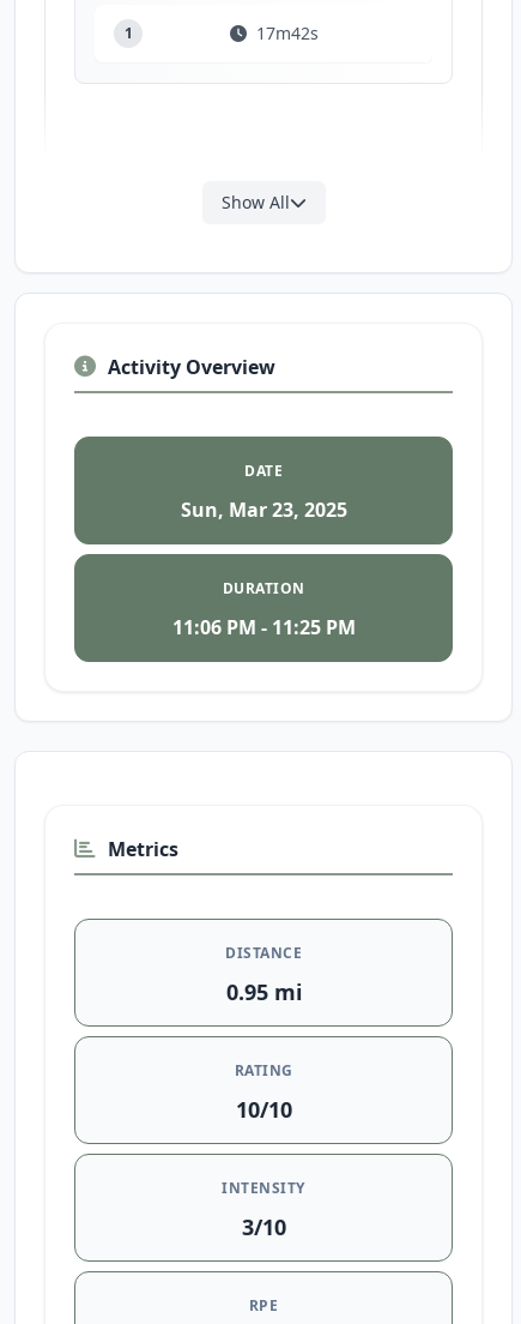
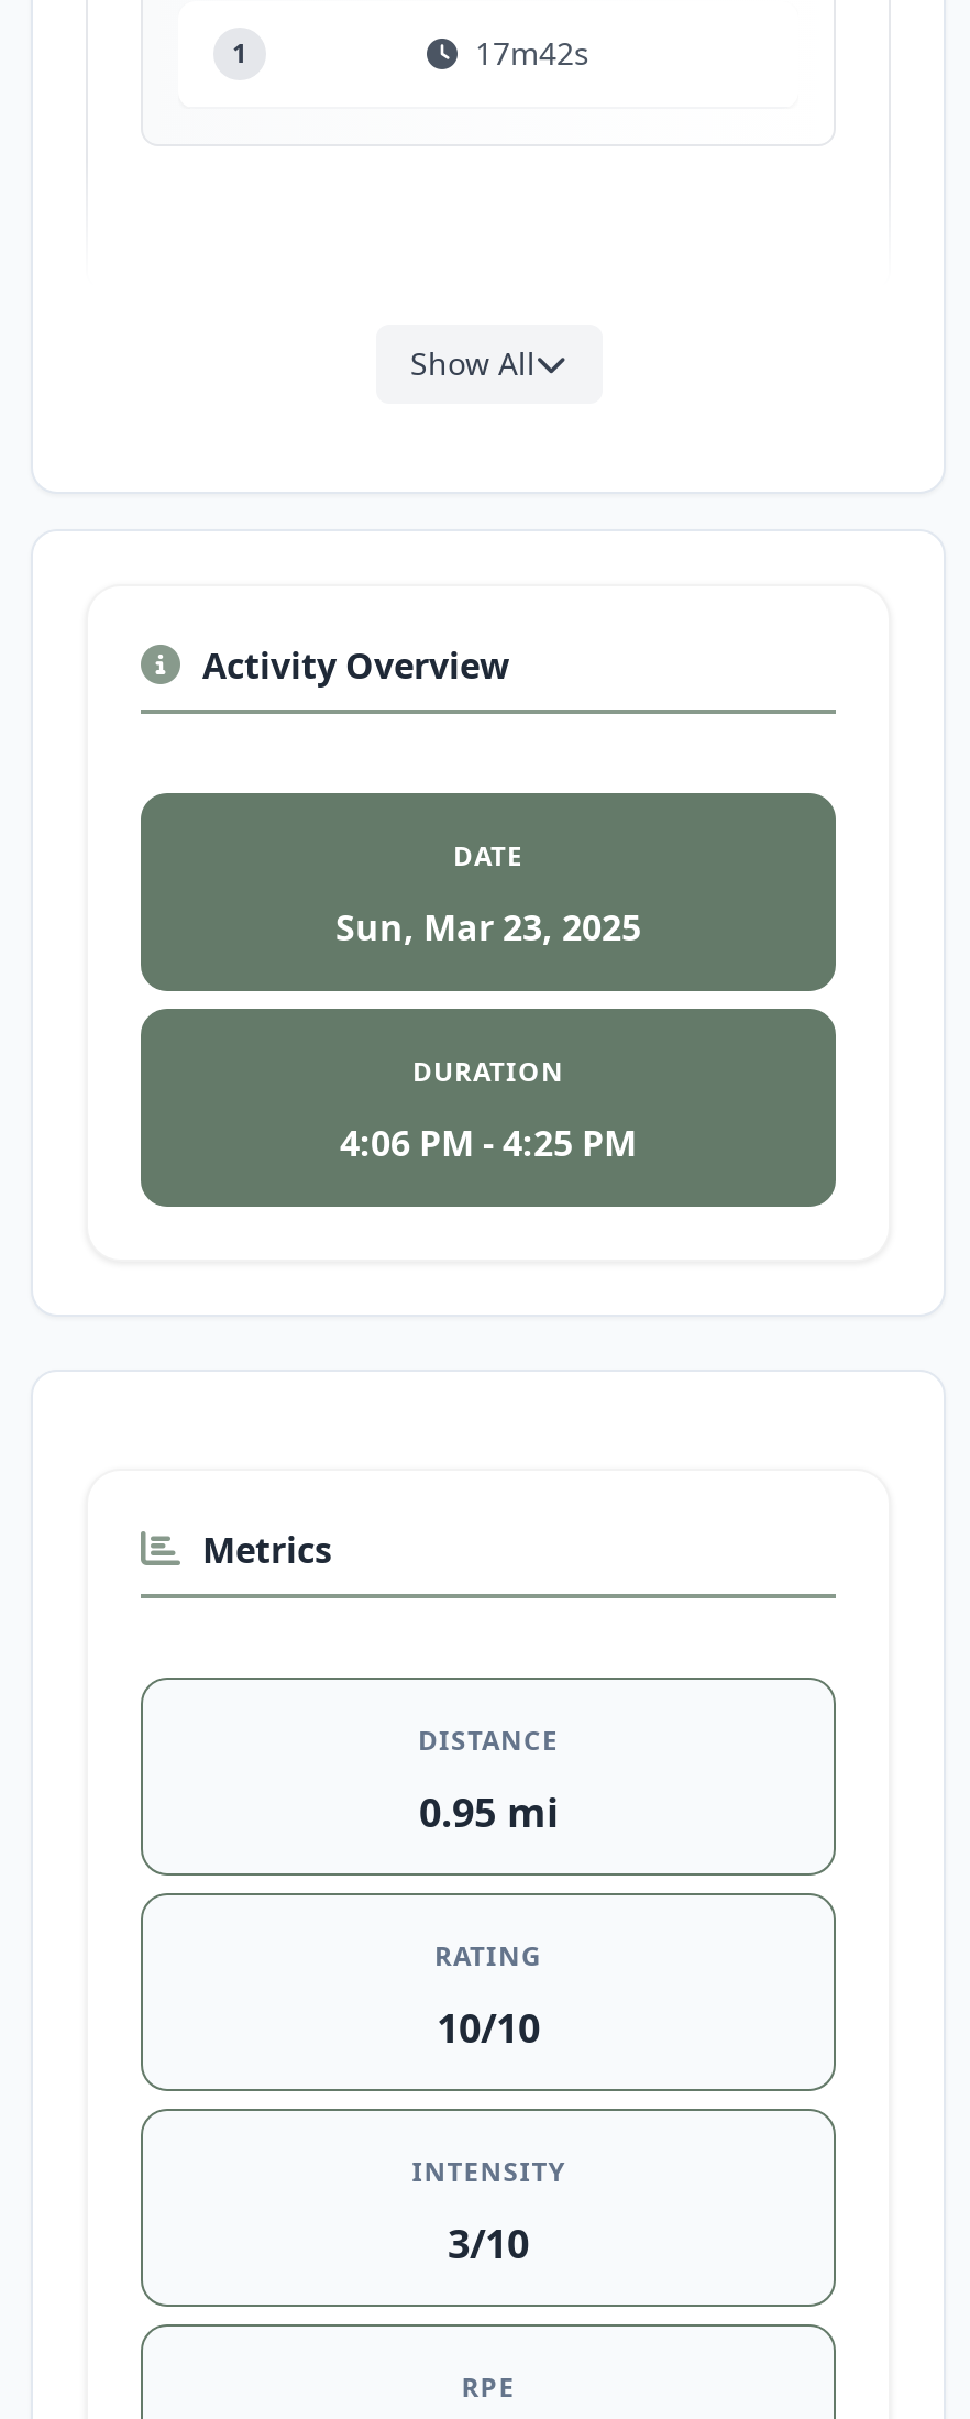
[172,614,355,640] 11:06 PM - 11:25 PM -> [340,1119,637,1167] 4:06 PM - 4:25 PM

